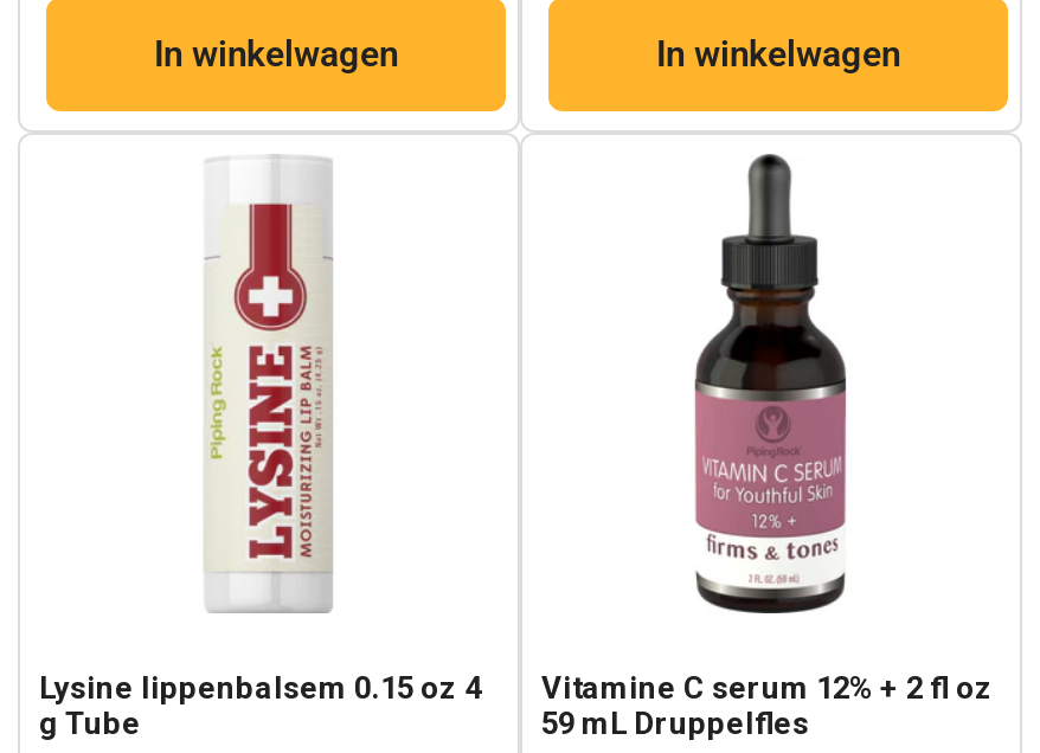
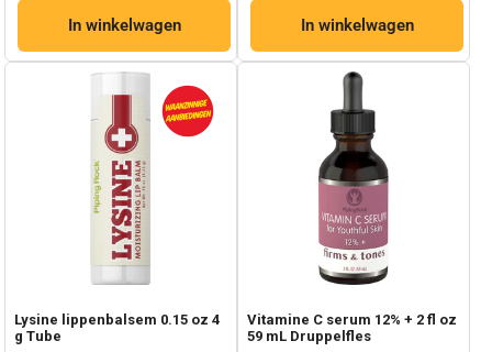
none -> [161,85,214,137] [image]

